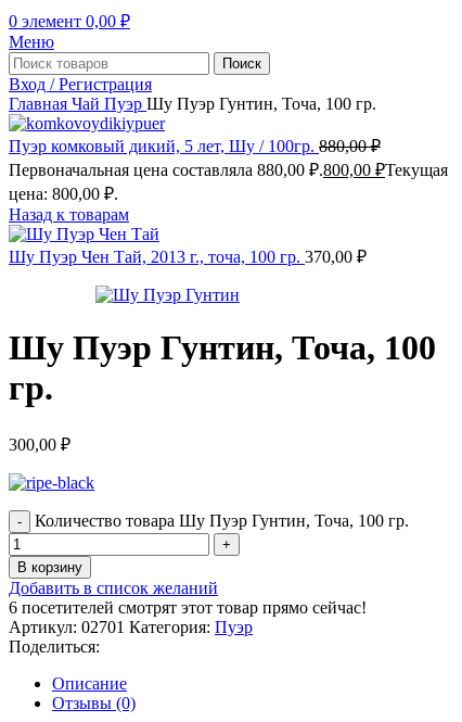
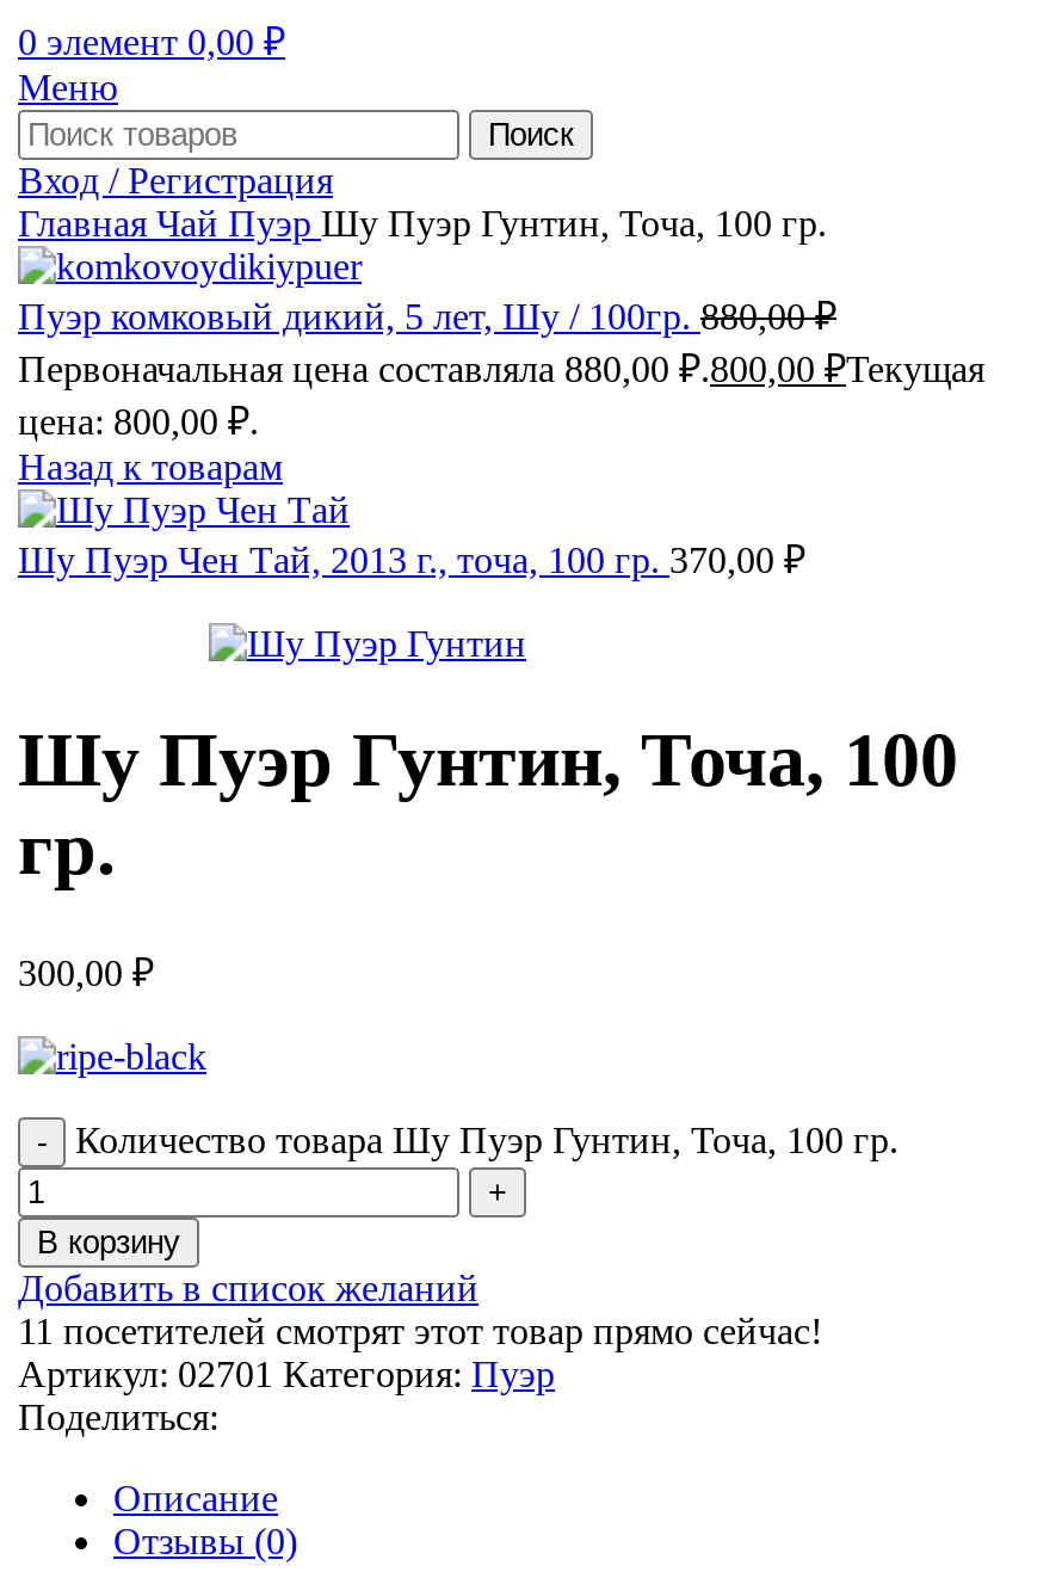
[9,598,367,617] 6 посетителей смотрят этот товар прямо сейчас! -> [18,1310,822,1351] 11 посетителей смотрят этот товар прямо сейчас!

